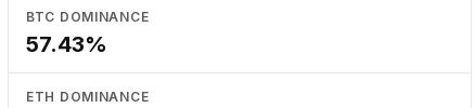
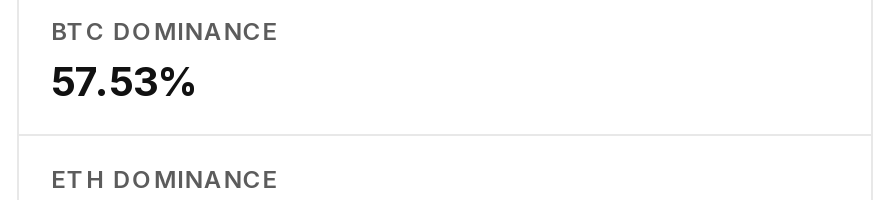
[26,31,107,57] 57.43% -> [51,58,199,106] 57.53%

